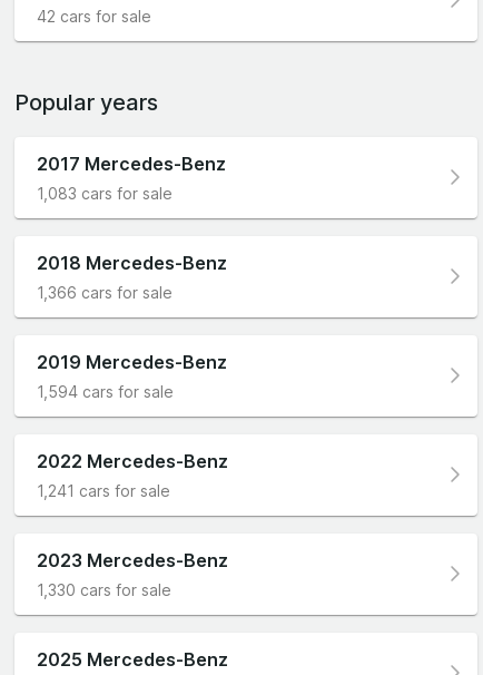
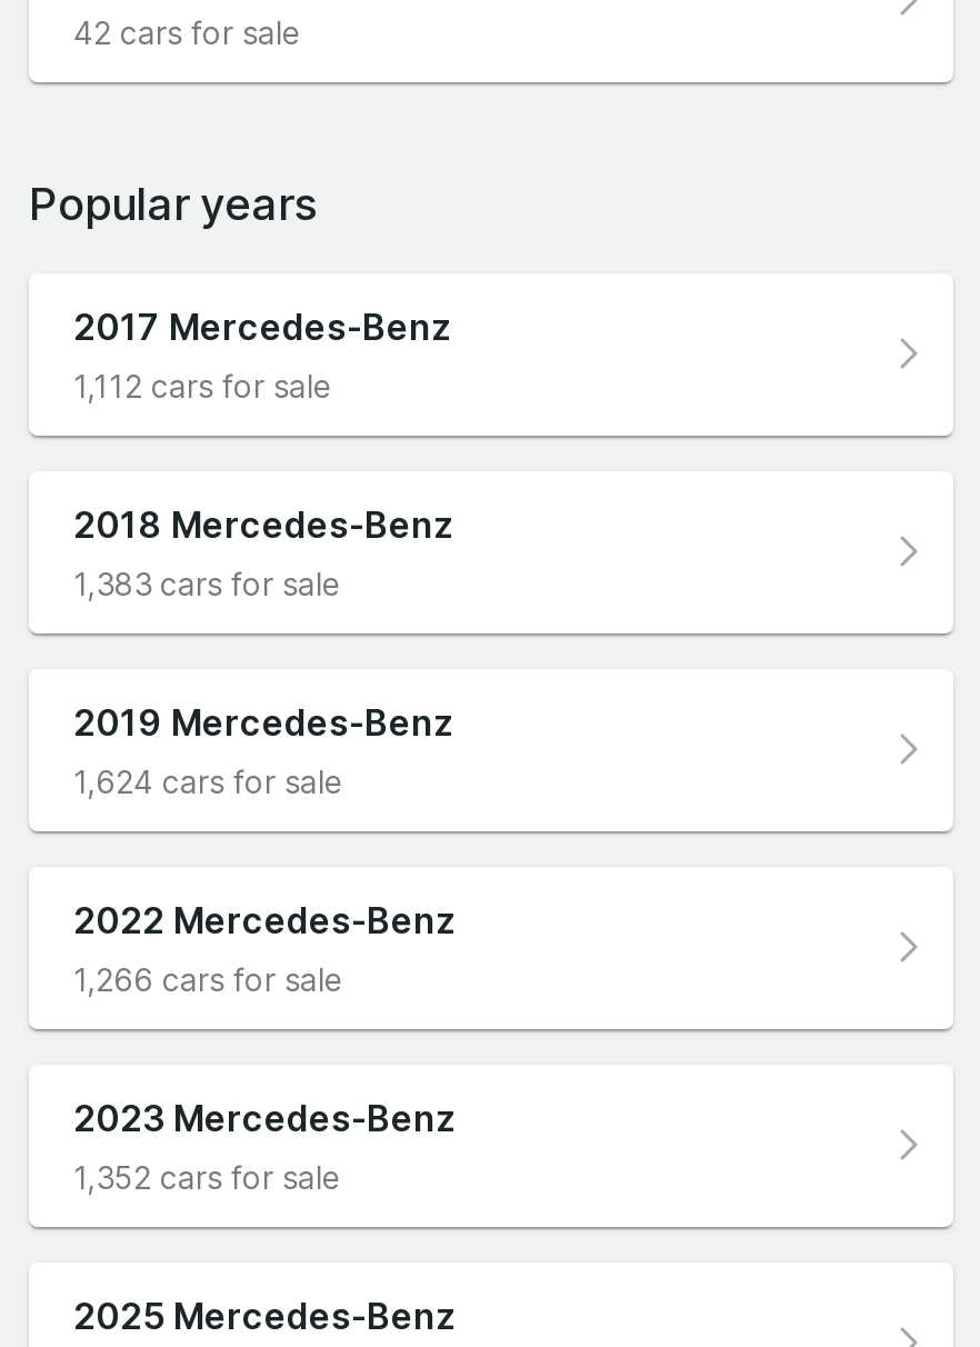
[37,183,172,202] 1,083 cars for sale -> [73,366,333,403] 1,112 cars for sale
[37,282,172,301] 1,366 cars for sale -> [73,563,342,601] 1,383 cars for sale
[37,381,174,400] 1,594 cars for sale -> [73,761,344,799] 1,624 cars for sale
[37,481,170,500] 1,241 cars for sale -> [73,959,344,997] 1,266 cars for sale
[37,580,171,599] 1,330 cars for sale -> [73,1157,342,1195] 1,352 cars for sale

